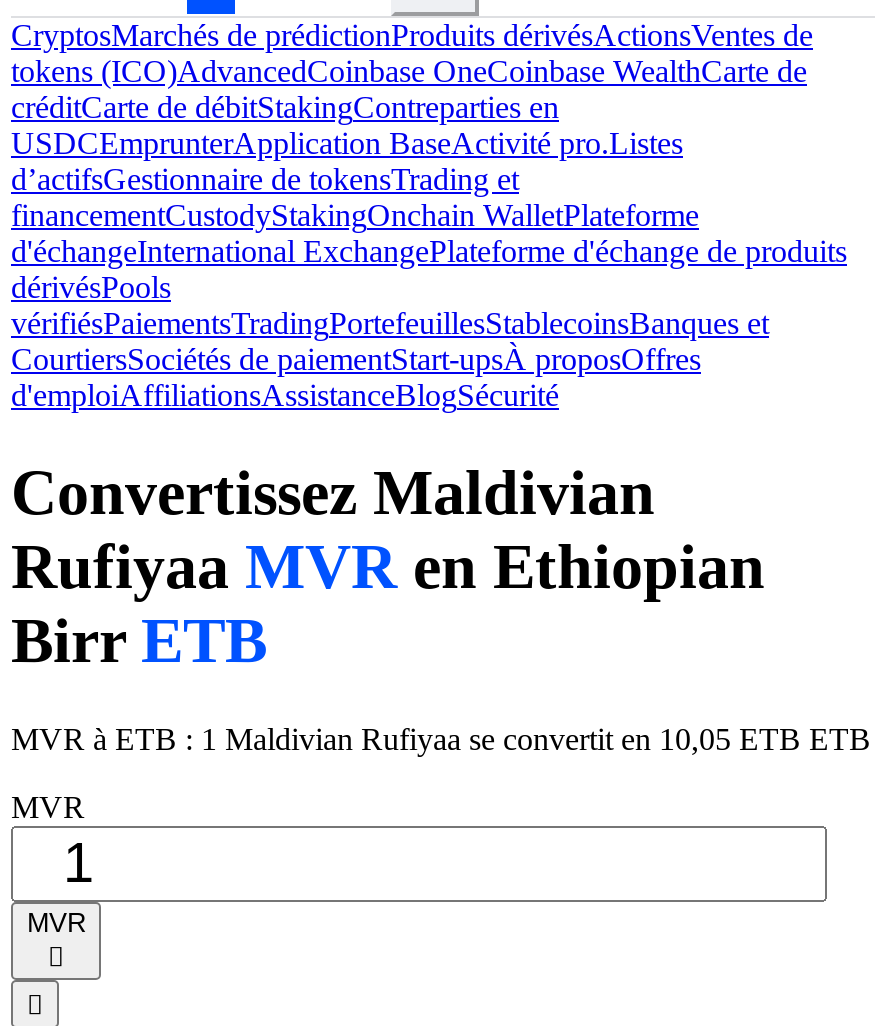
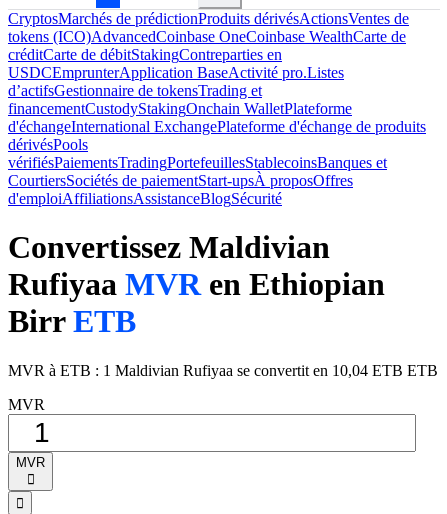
[11,722,871,756] MVR à ETB : 1 Maldivian Rufiyaa se convertit en 10,05 ETB ETB -> [8,362,438,379] MVR à ETB : 1 Maldivian Rufiyaa se convertit en 10,04 ETB ETB

